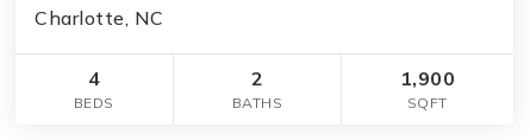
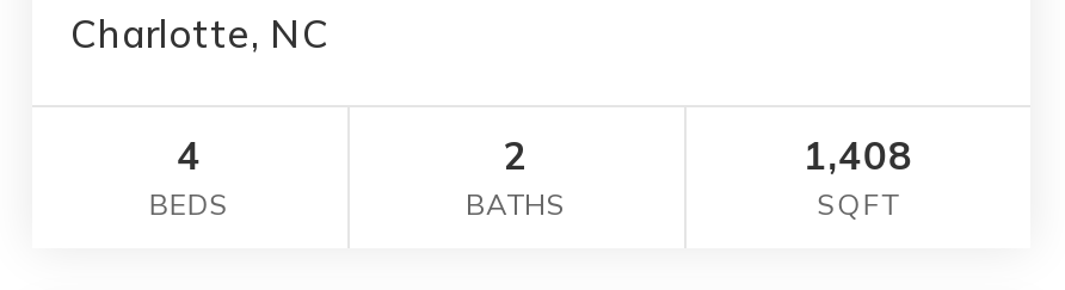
[400,66,455,90] 1,900 -> [803,132,914,180] 1,408

